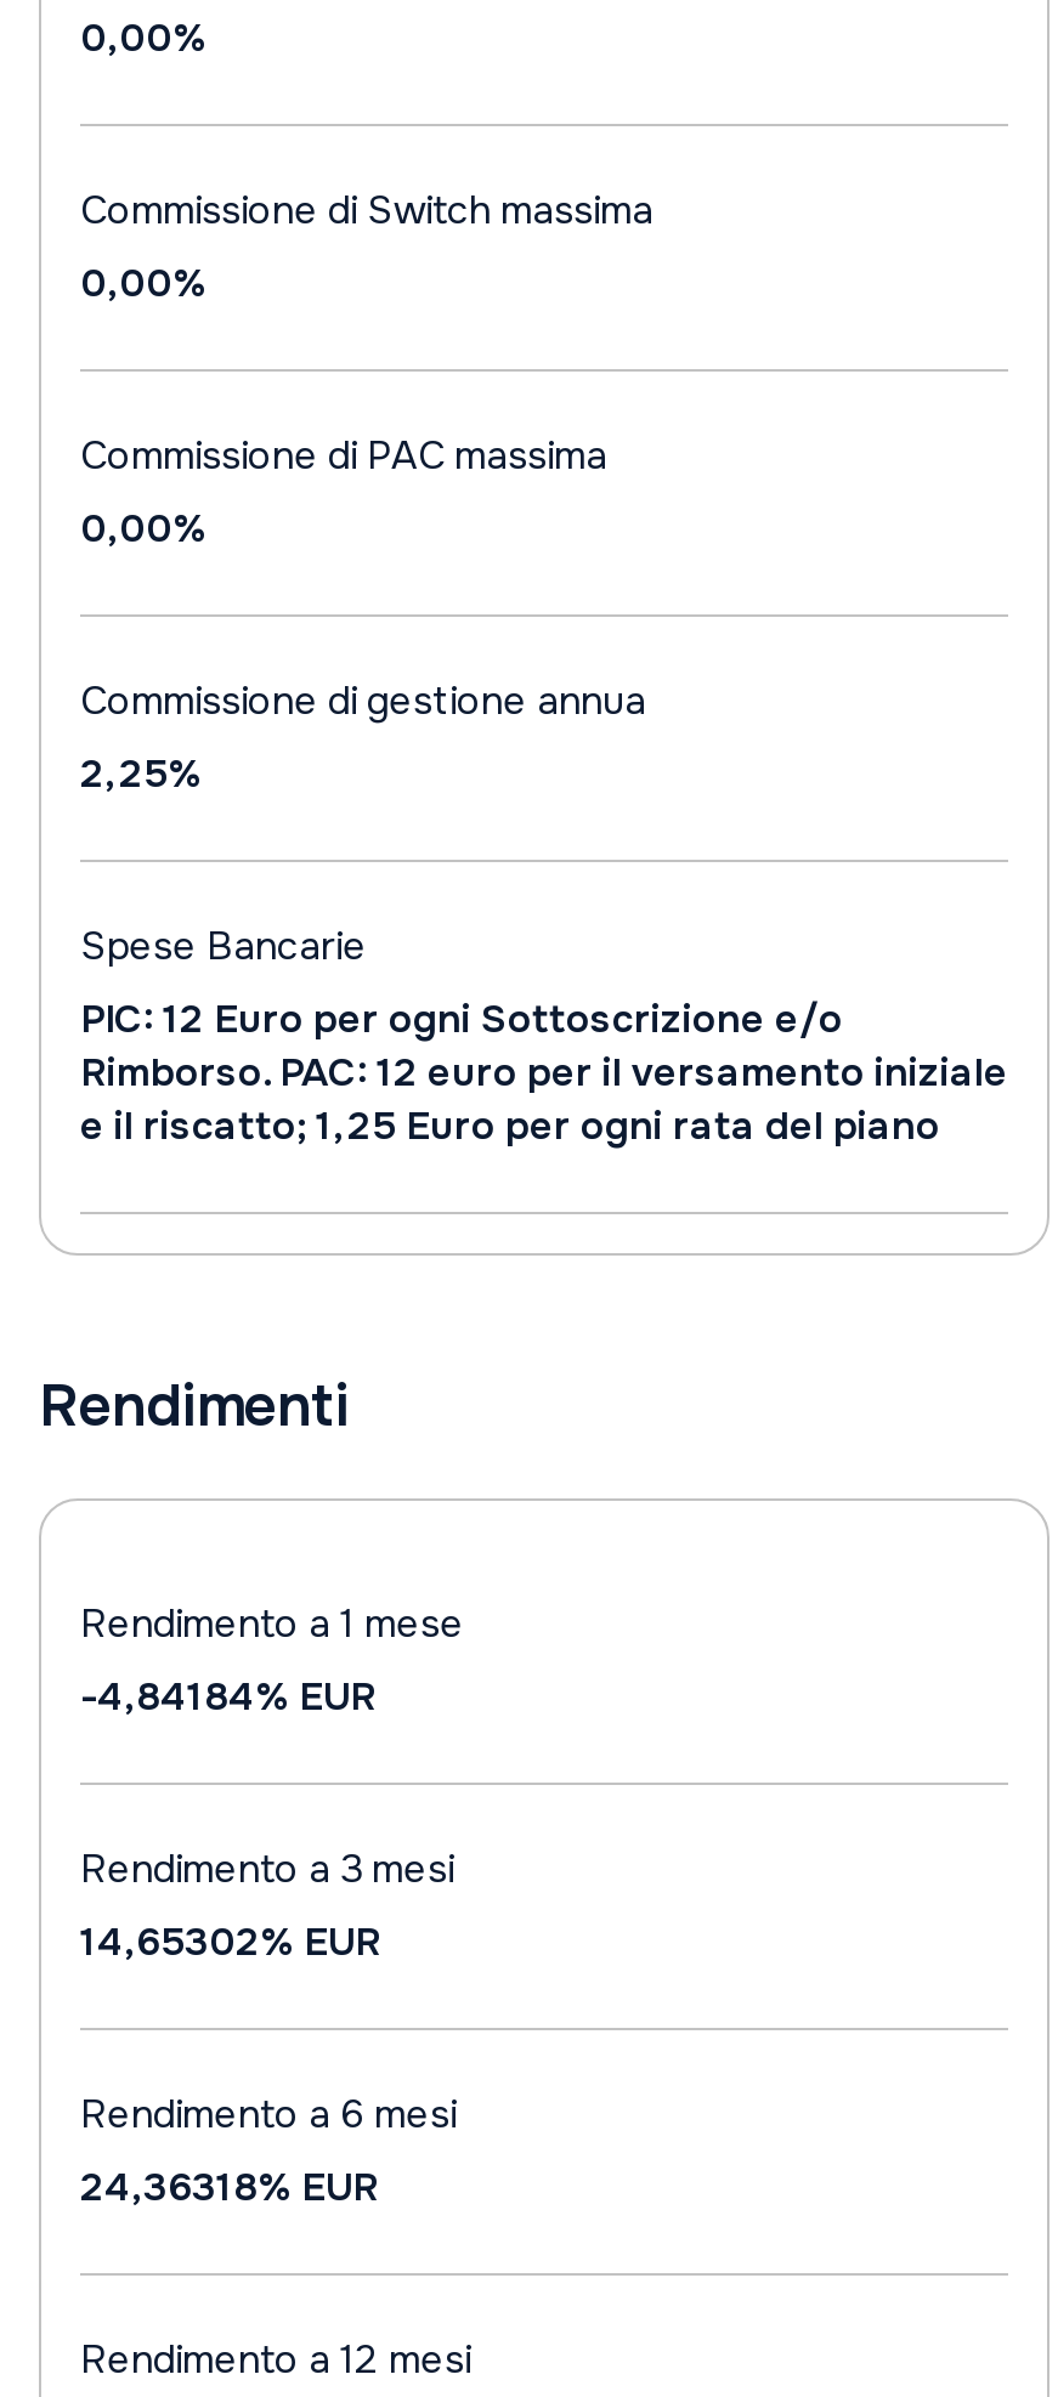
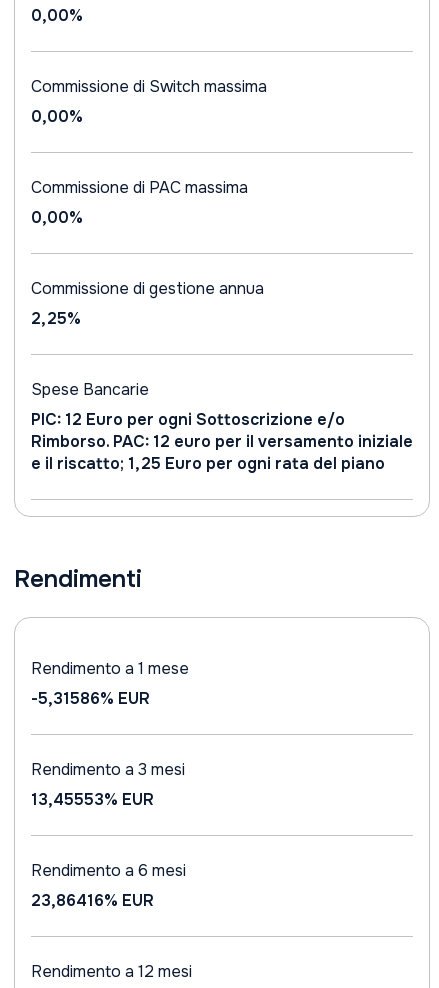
[80,1671,377,1722] -4,84184% EUR -> [31,688,150,709] -5,31586% EUR
[80,1916,381,1967] 14,65302% EUR -> [31,789,154,810] 13,45553% EUR
[80,2161,379,2212] 24,36318% EUR -> [31,890,154,911] 23,86416% EUR

